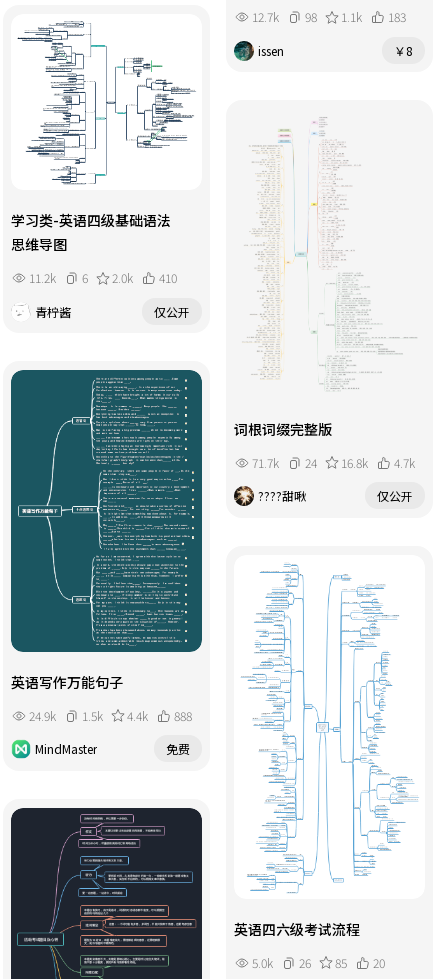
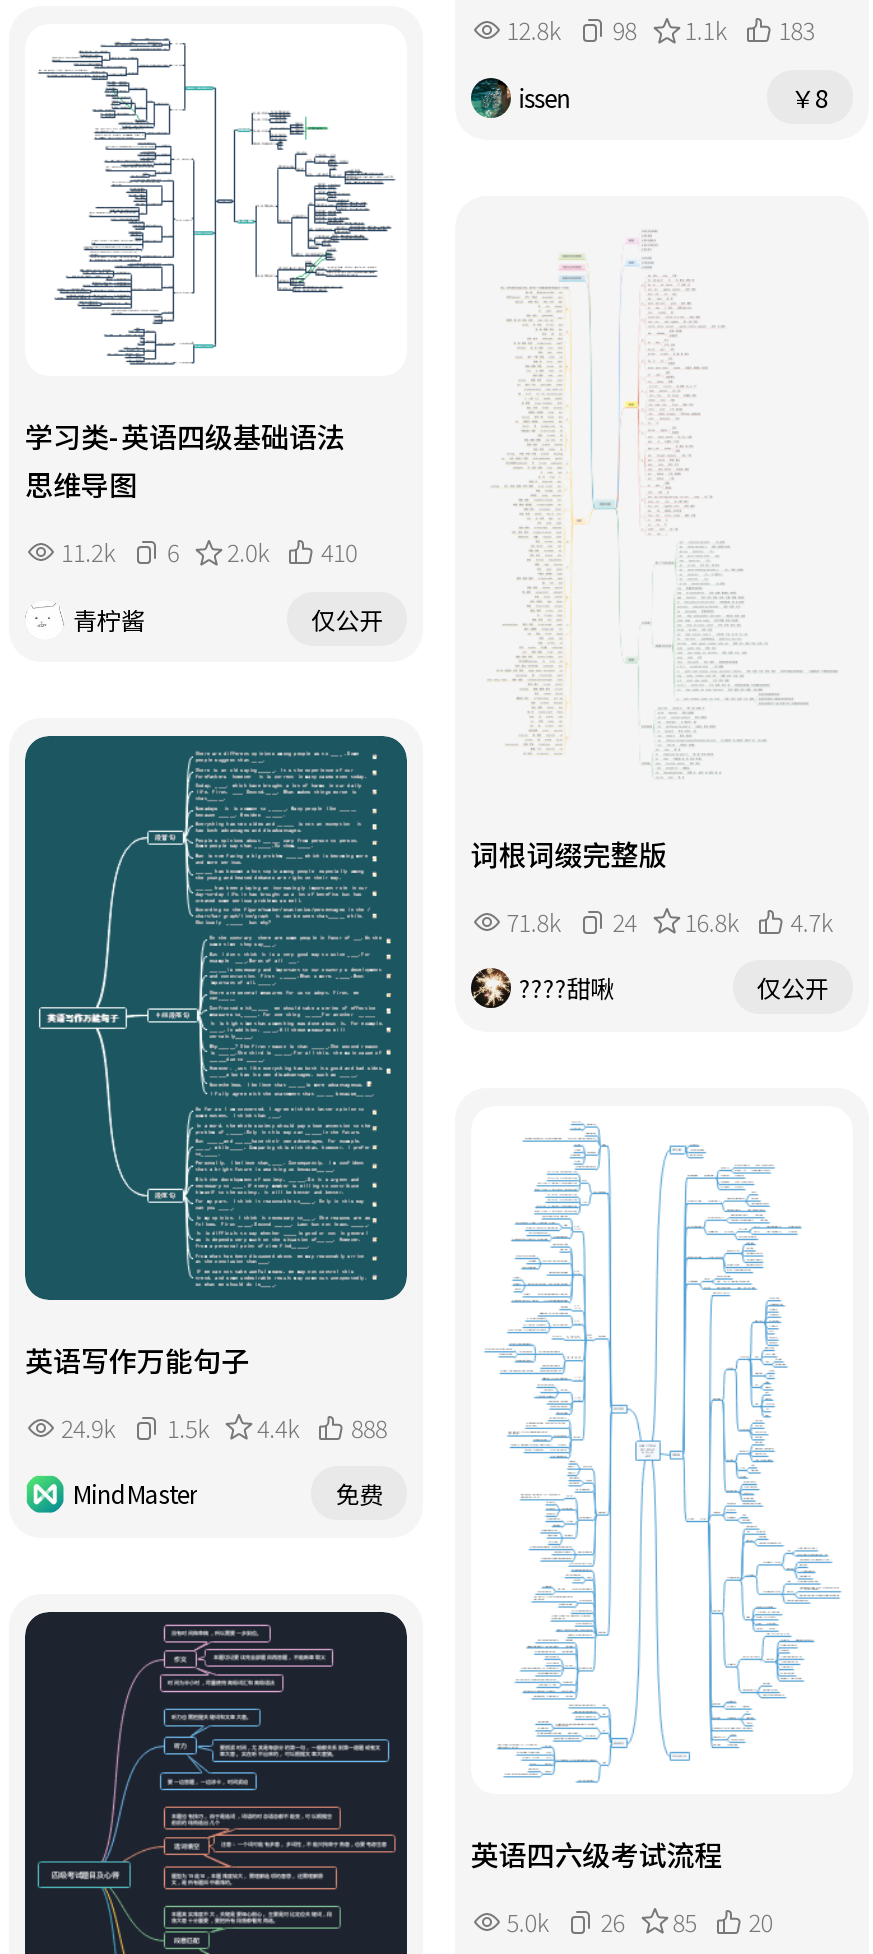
[252,8,406,25] 12.7k 98 1.1k 183 -> [506,13,814,47] 12.8k 98 1.1k 183
[252,454,415,471] 71.7k 24 16.8k 4.7k -> [506,904,832,938] 71.8k 24 16.8k 4.7k

